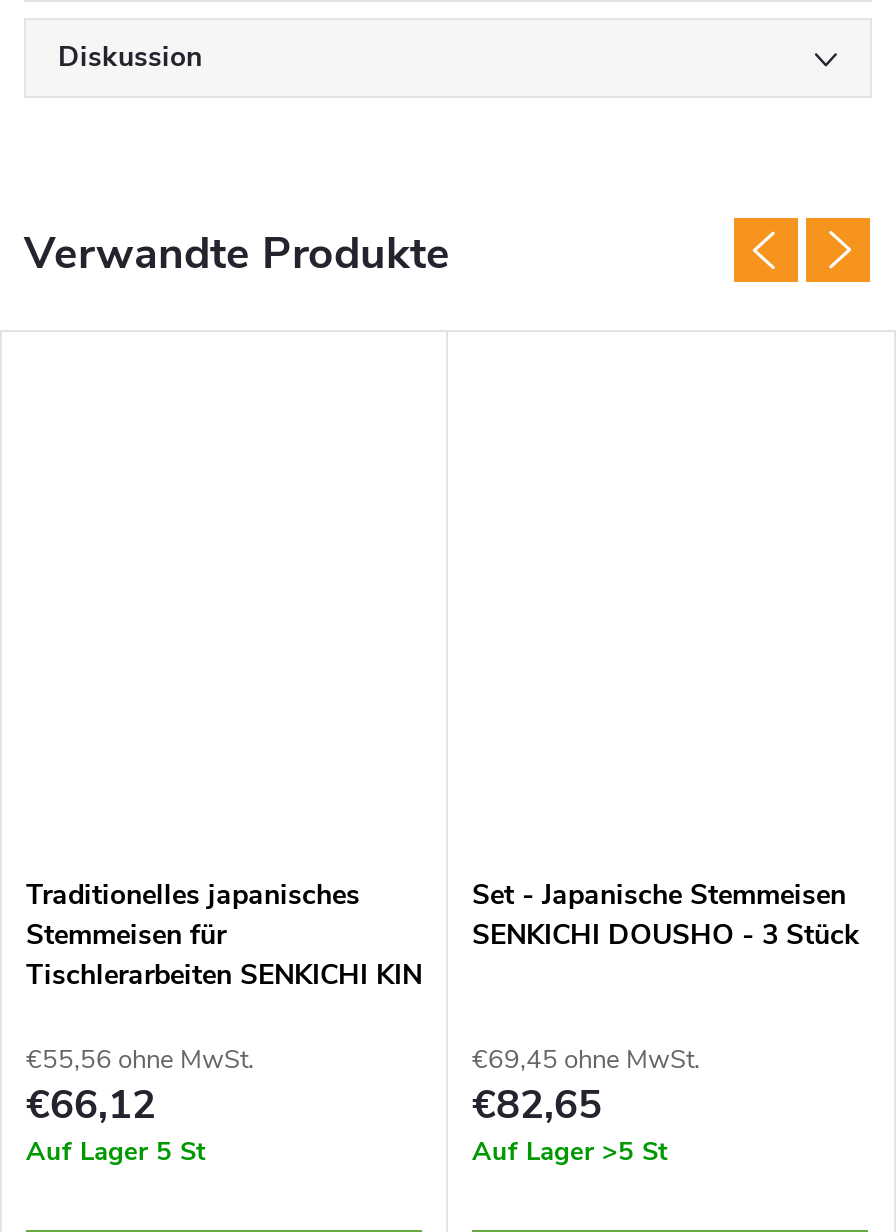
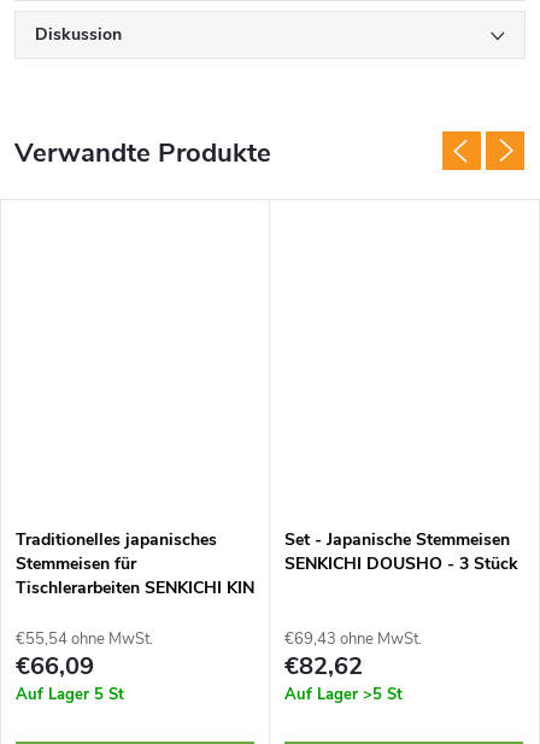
[26,1041,254,1077] €55,56 ohne MwSt. -> [16,628,153,650] €55,54 ohne MwSt.
[472,1041,700,1077] €69,45 ohne MwSt. -> [284,628,422,650] €69,43 ohne MwSt.
[26,1078,156,1132] €66,12 -> [16,650,94,683] €66,09
[472,1078,602,1132] €82,65 -> [284,650,363,683] €82,62

